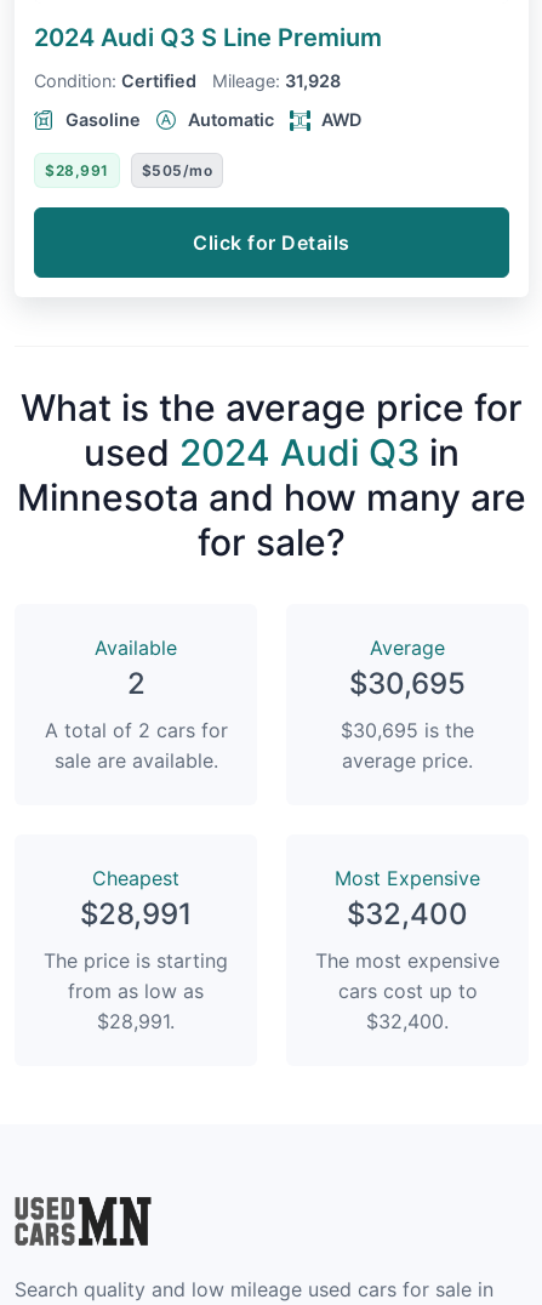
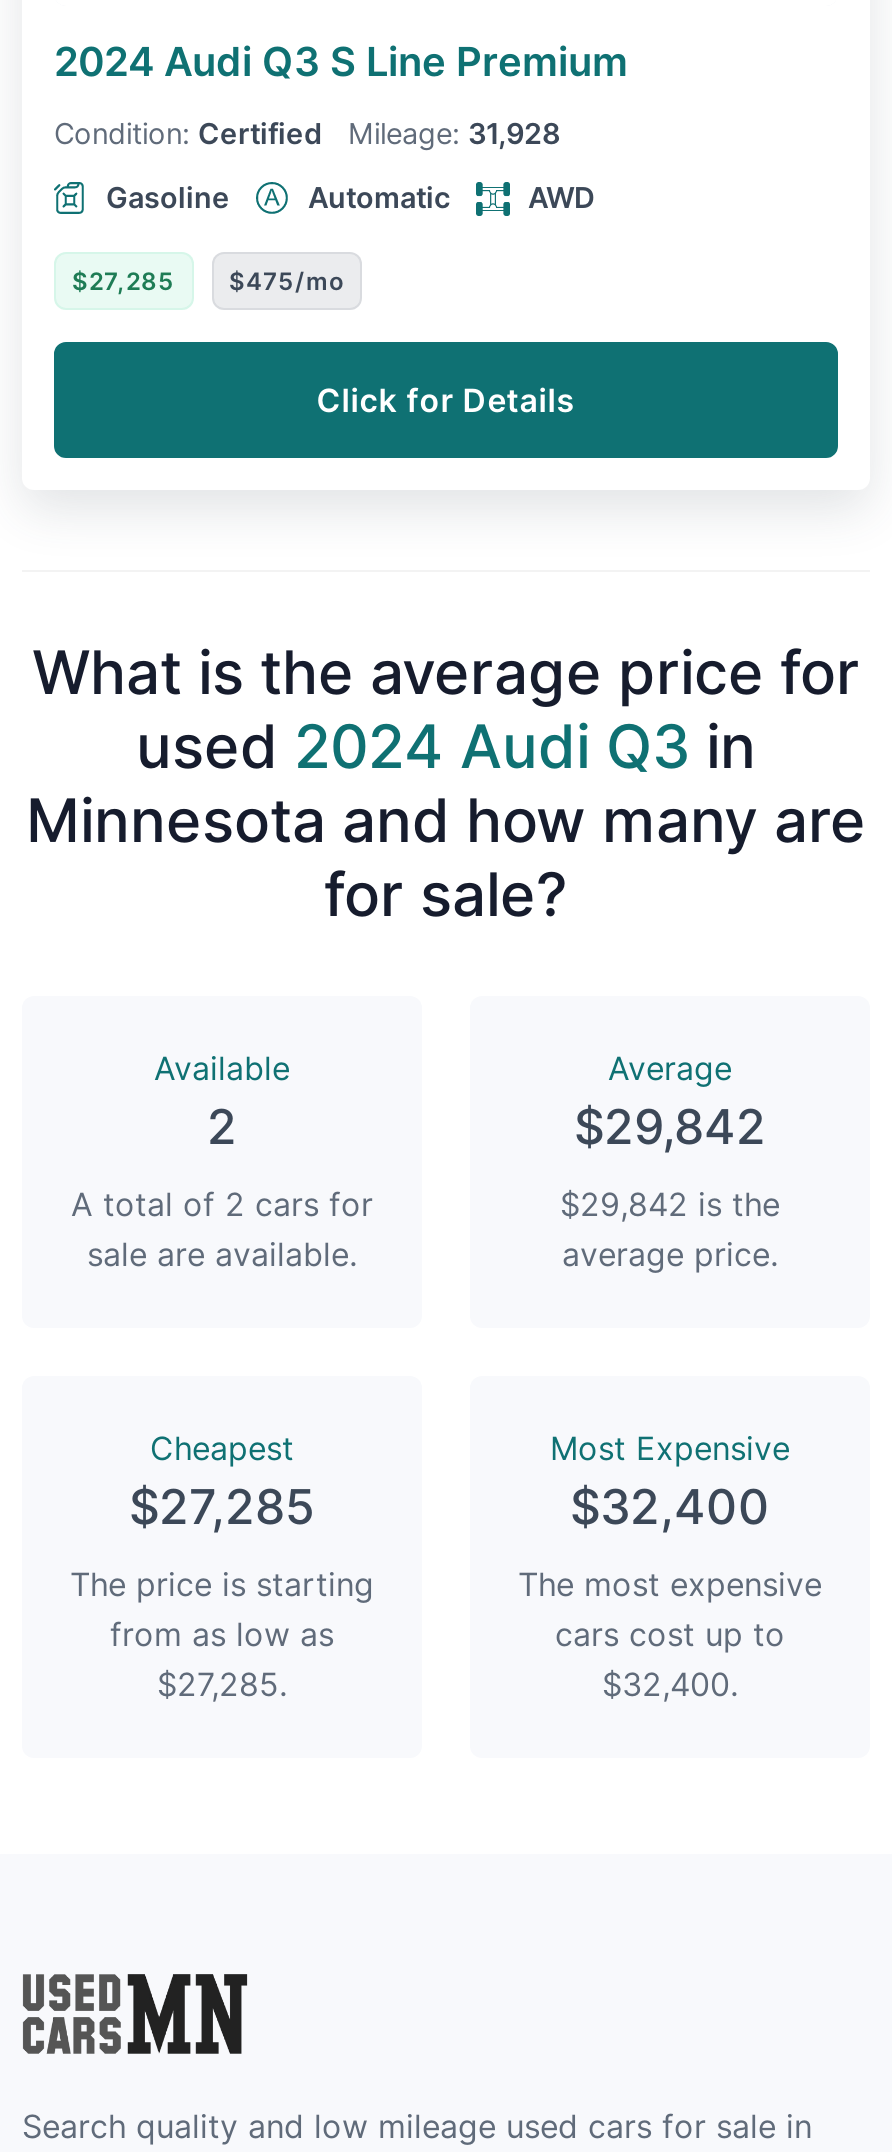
[45,161,212,179] $28,991 | $505/mo -> [72,265,344,295] $27,285 | $475/mo
[349,665,466,701] $30,695 -> [574,1097,766,1155] $29,842
[341,718,474,742] $30,695 is the -> [560,1183,780,1223] $29,842 is the
[80,896,192,931] $28,991 -> [129,1477,315,1535] $27,285
[97,1009,175,1033] $28,991. -> [157,1663,287,1703] $27,285.

